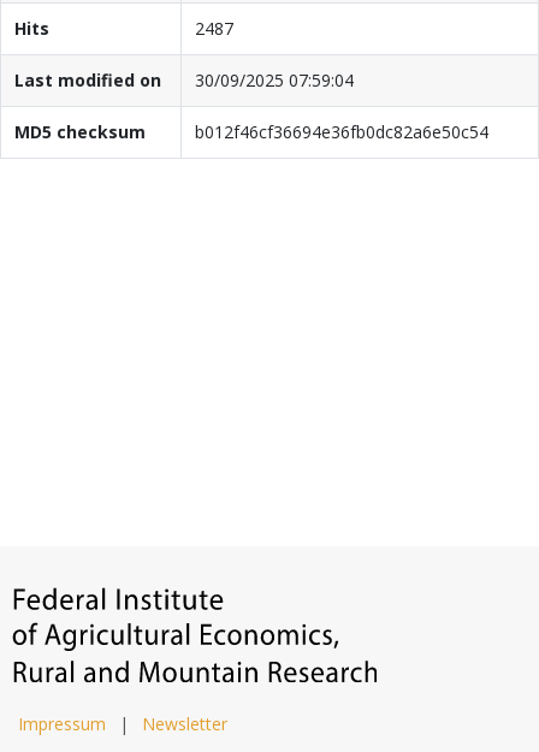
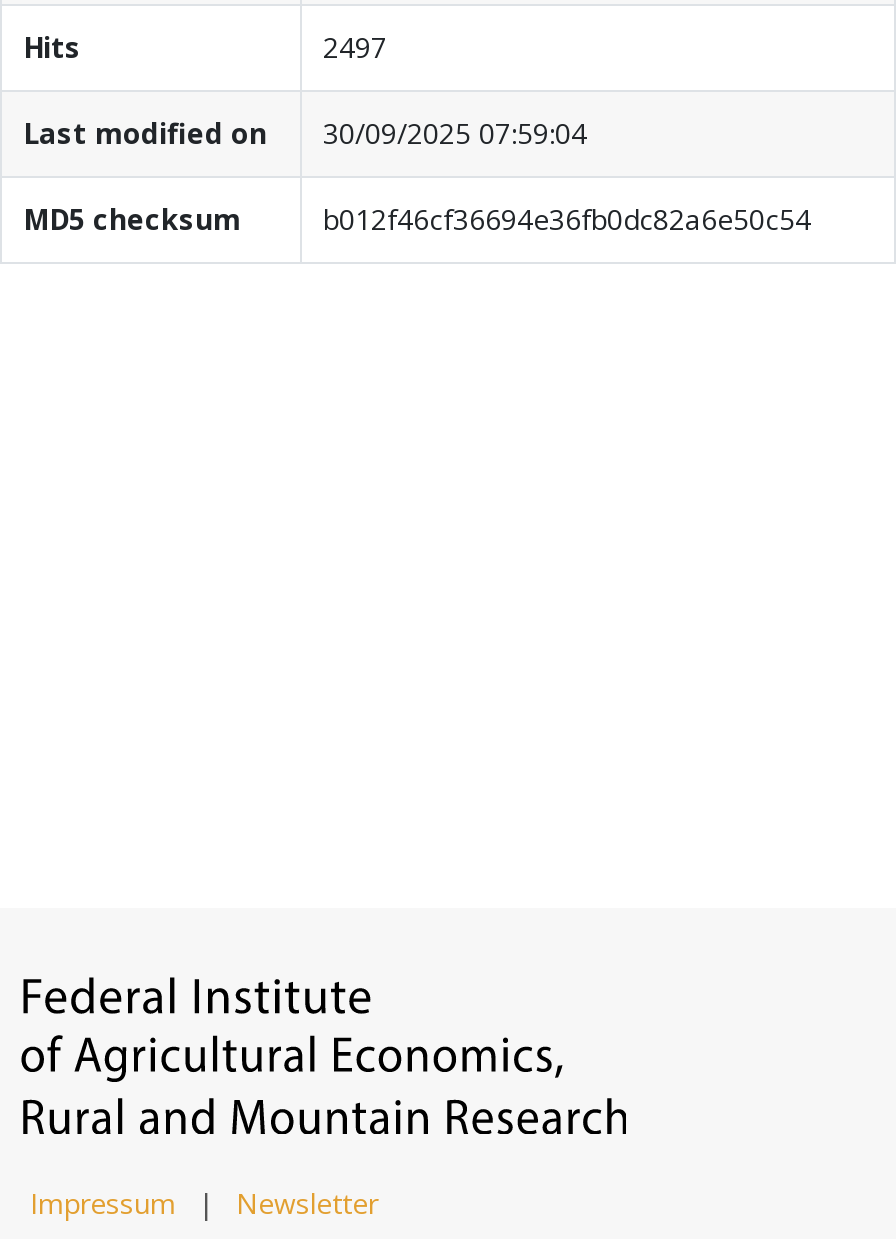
[194,16,233,39] 2487 -> [323,27,387,65] 2497

